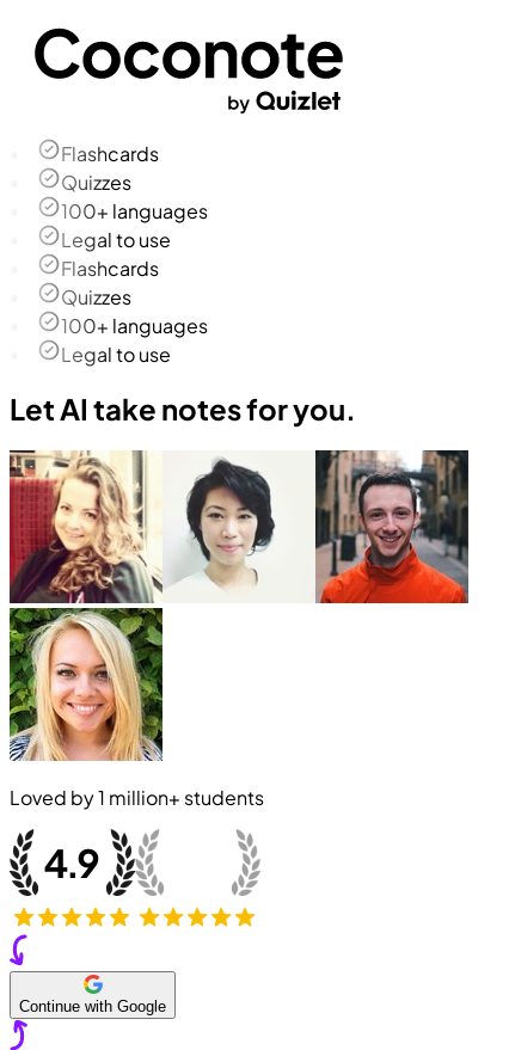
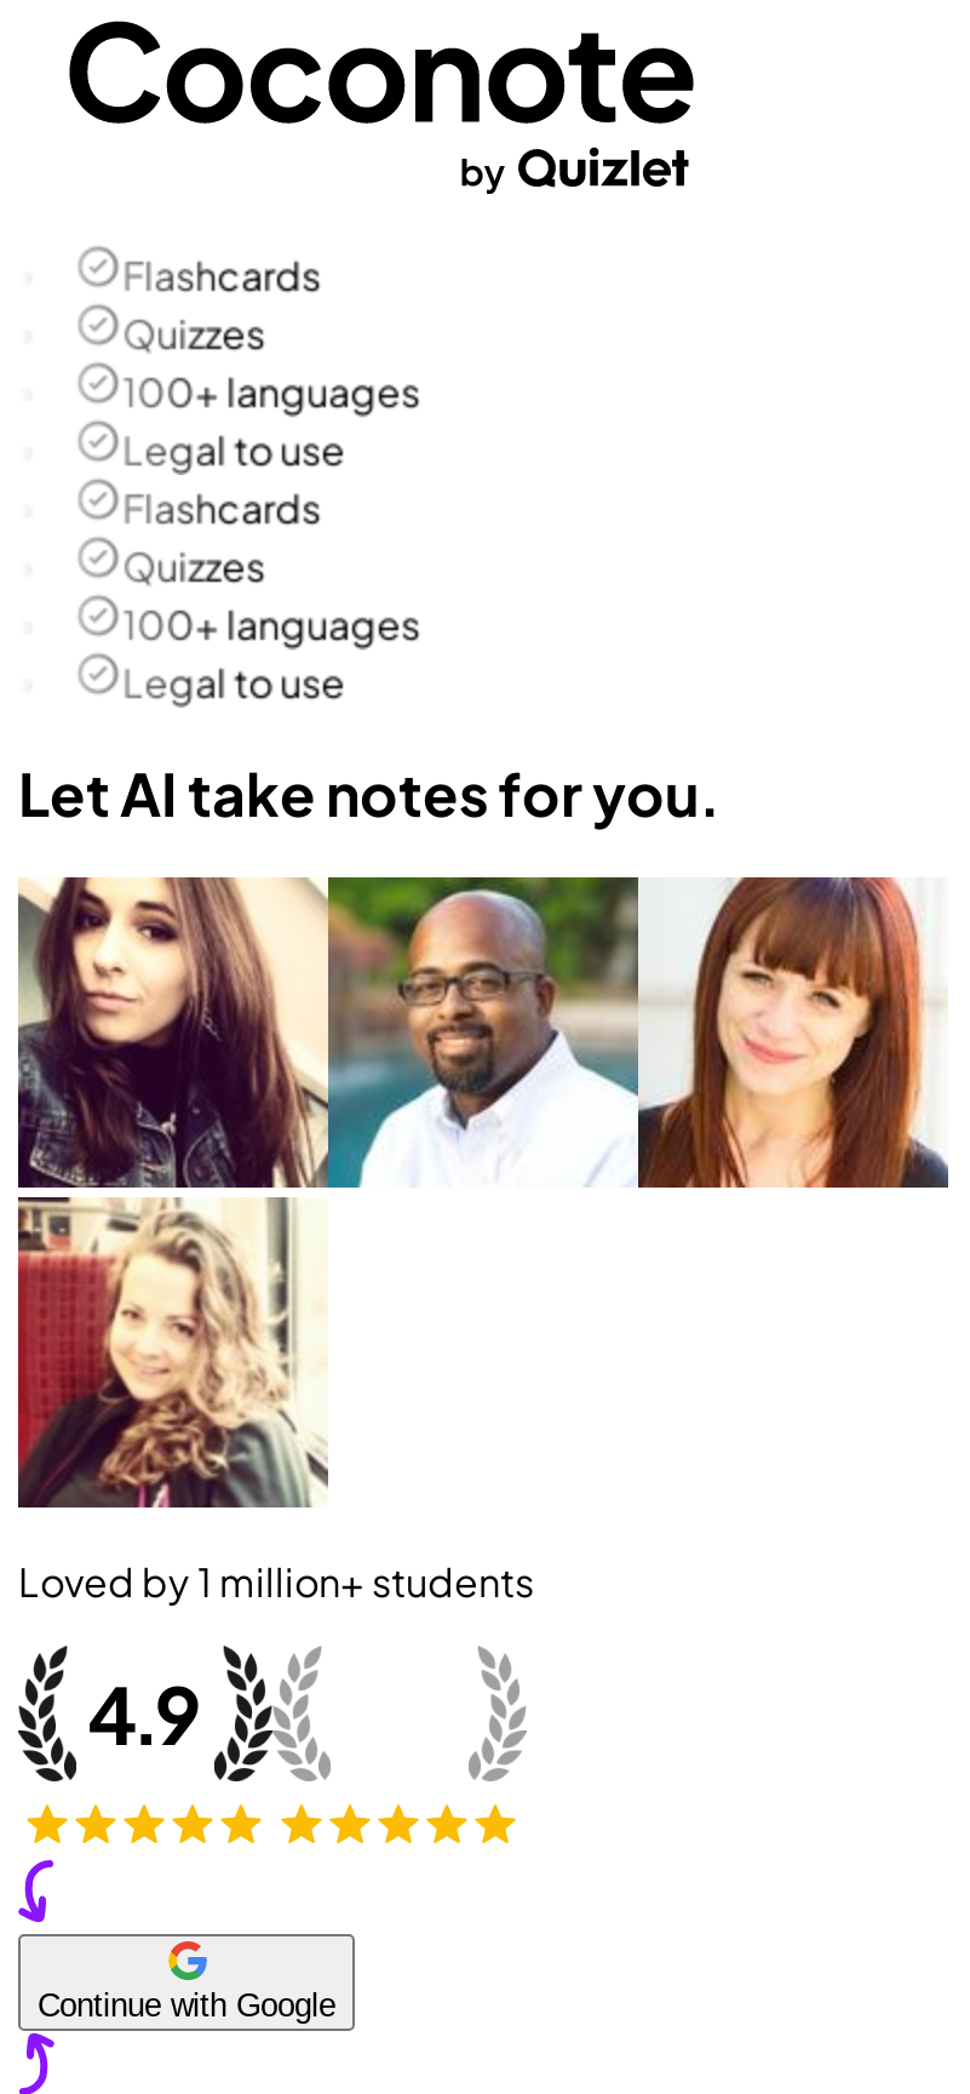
[8,449,470,762] [image] -> [16,875,948,1510] [image]

